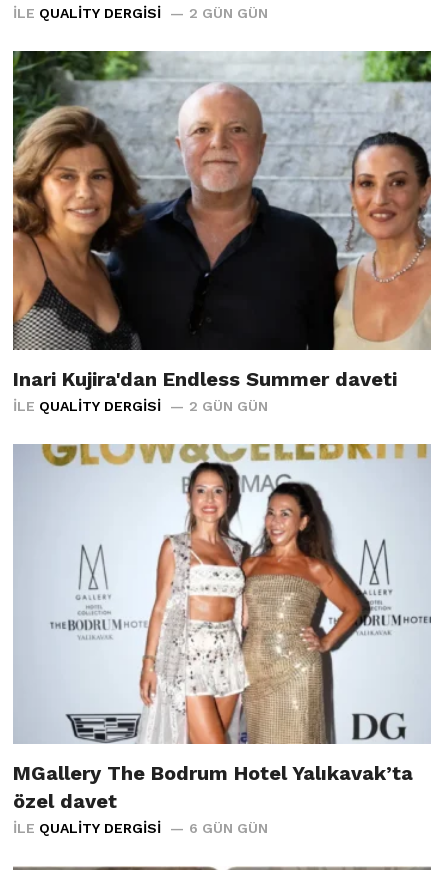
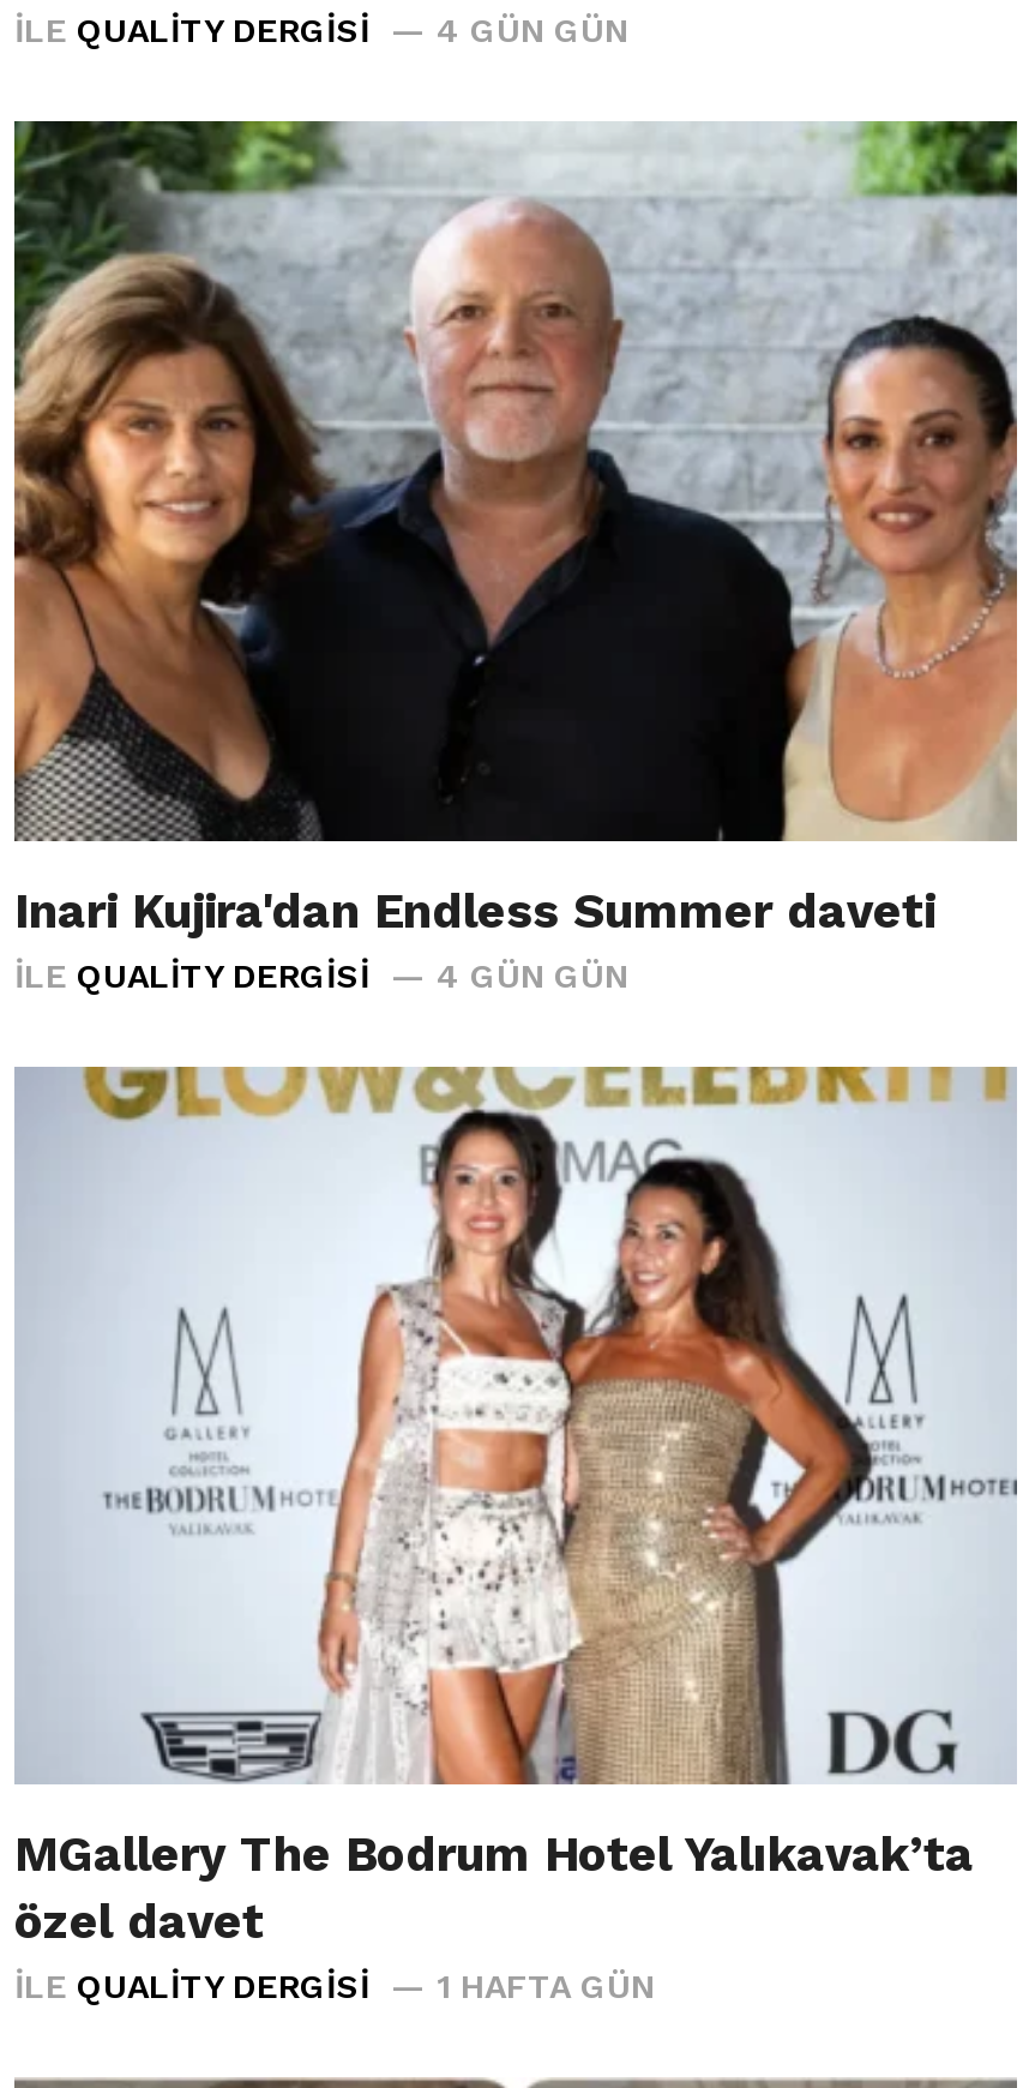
[189,5,268,21] 2 GÜN GÜN -> [437,11,628,50] 4 GÜN GÜN
[189,398,268,414] 2 GÜN GÜN -> [437,956,628,994] 4 GÜN GÜN
[189,820,268,836] 6 GÜN GÜN -> [437,1968,655,2006] 1 HAFTA GÜN

